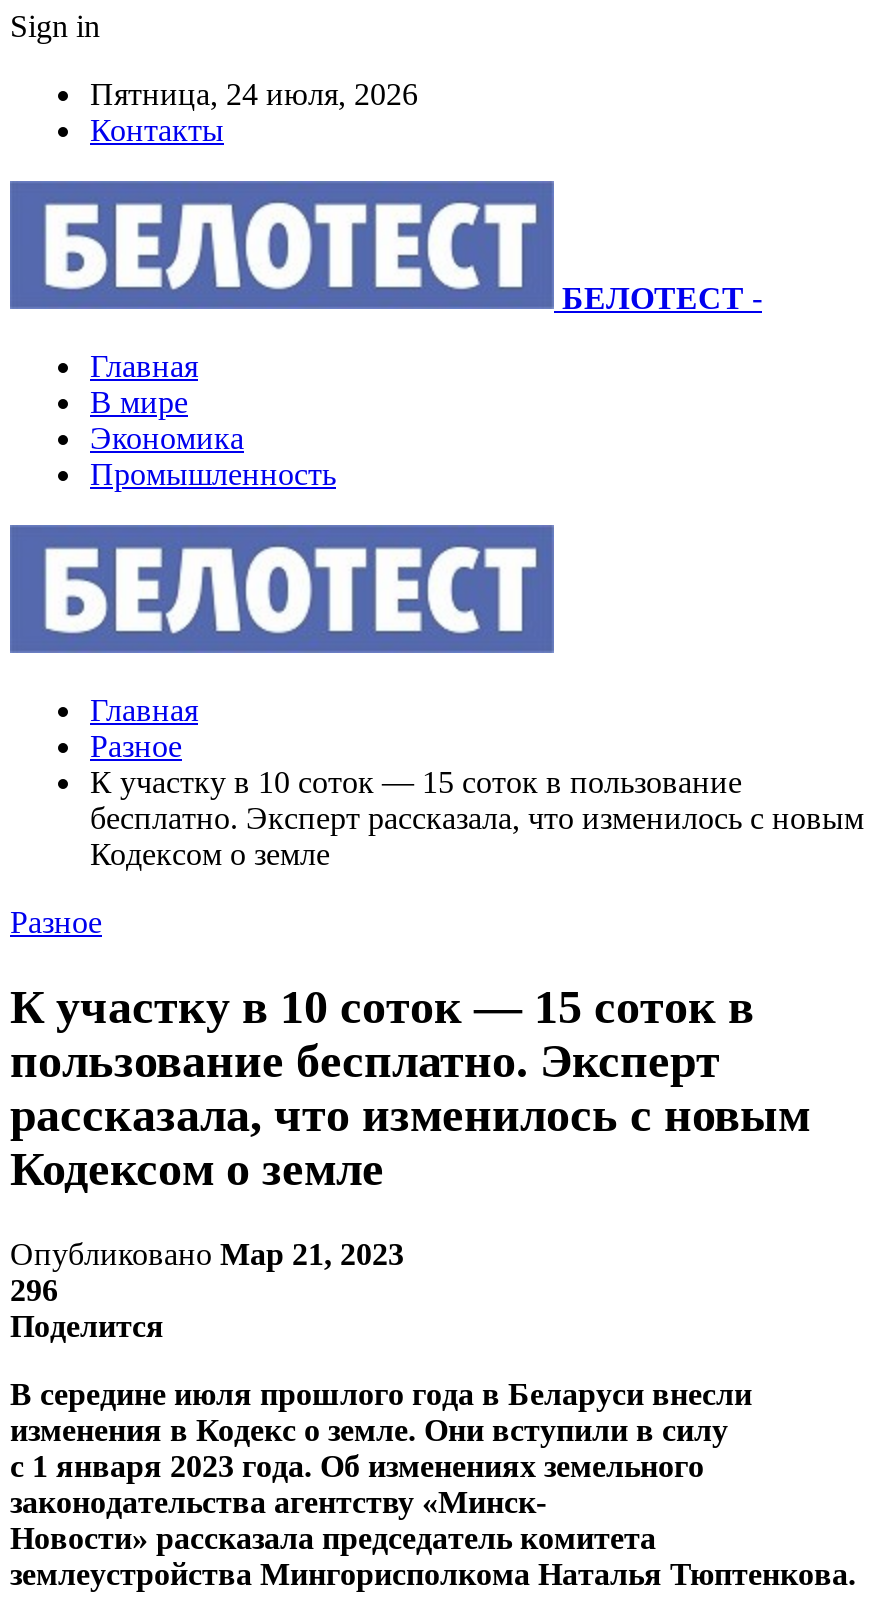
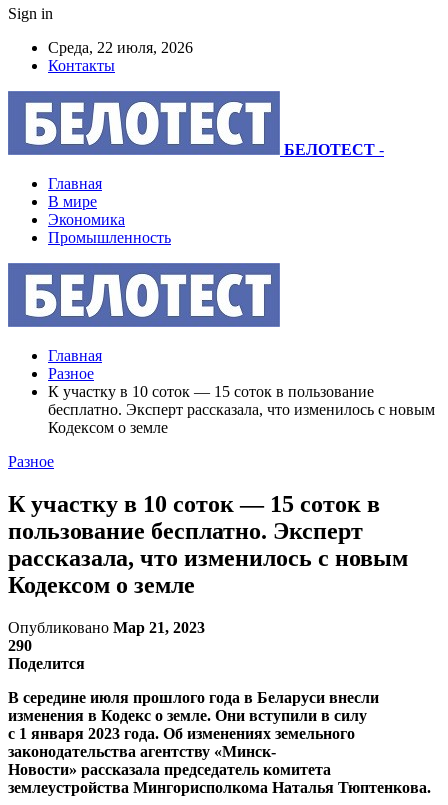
[90,77,418,111] Пятница, 24 июля, 2026 -> [48,39,193,56] Среда, 22 июля, 2026
[10,1273,58,1307] 296 -> [8,637,32,654] 290

